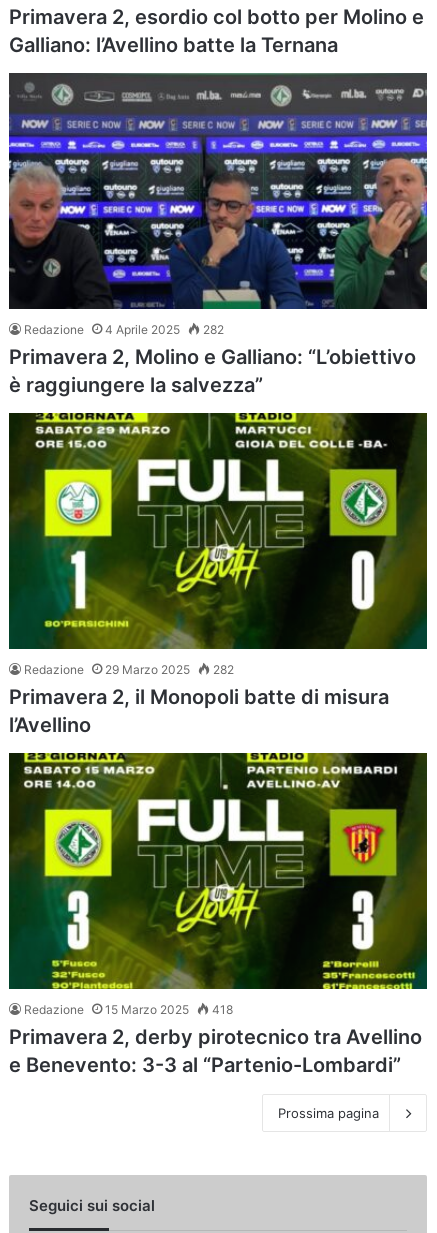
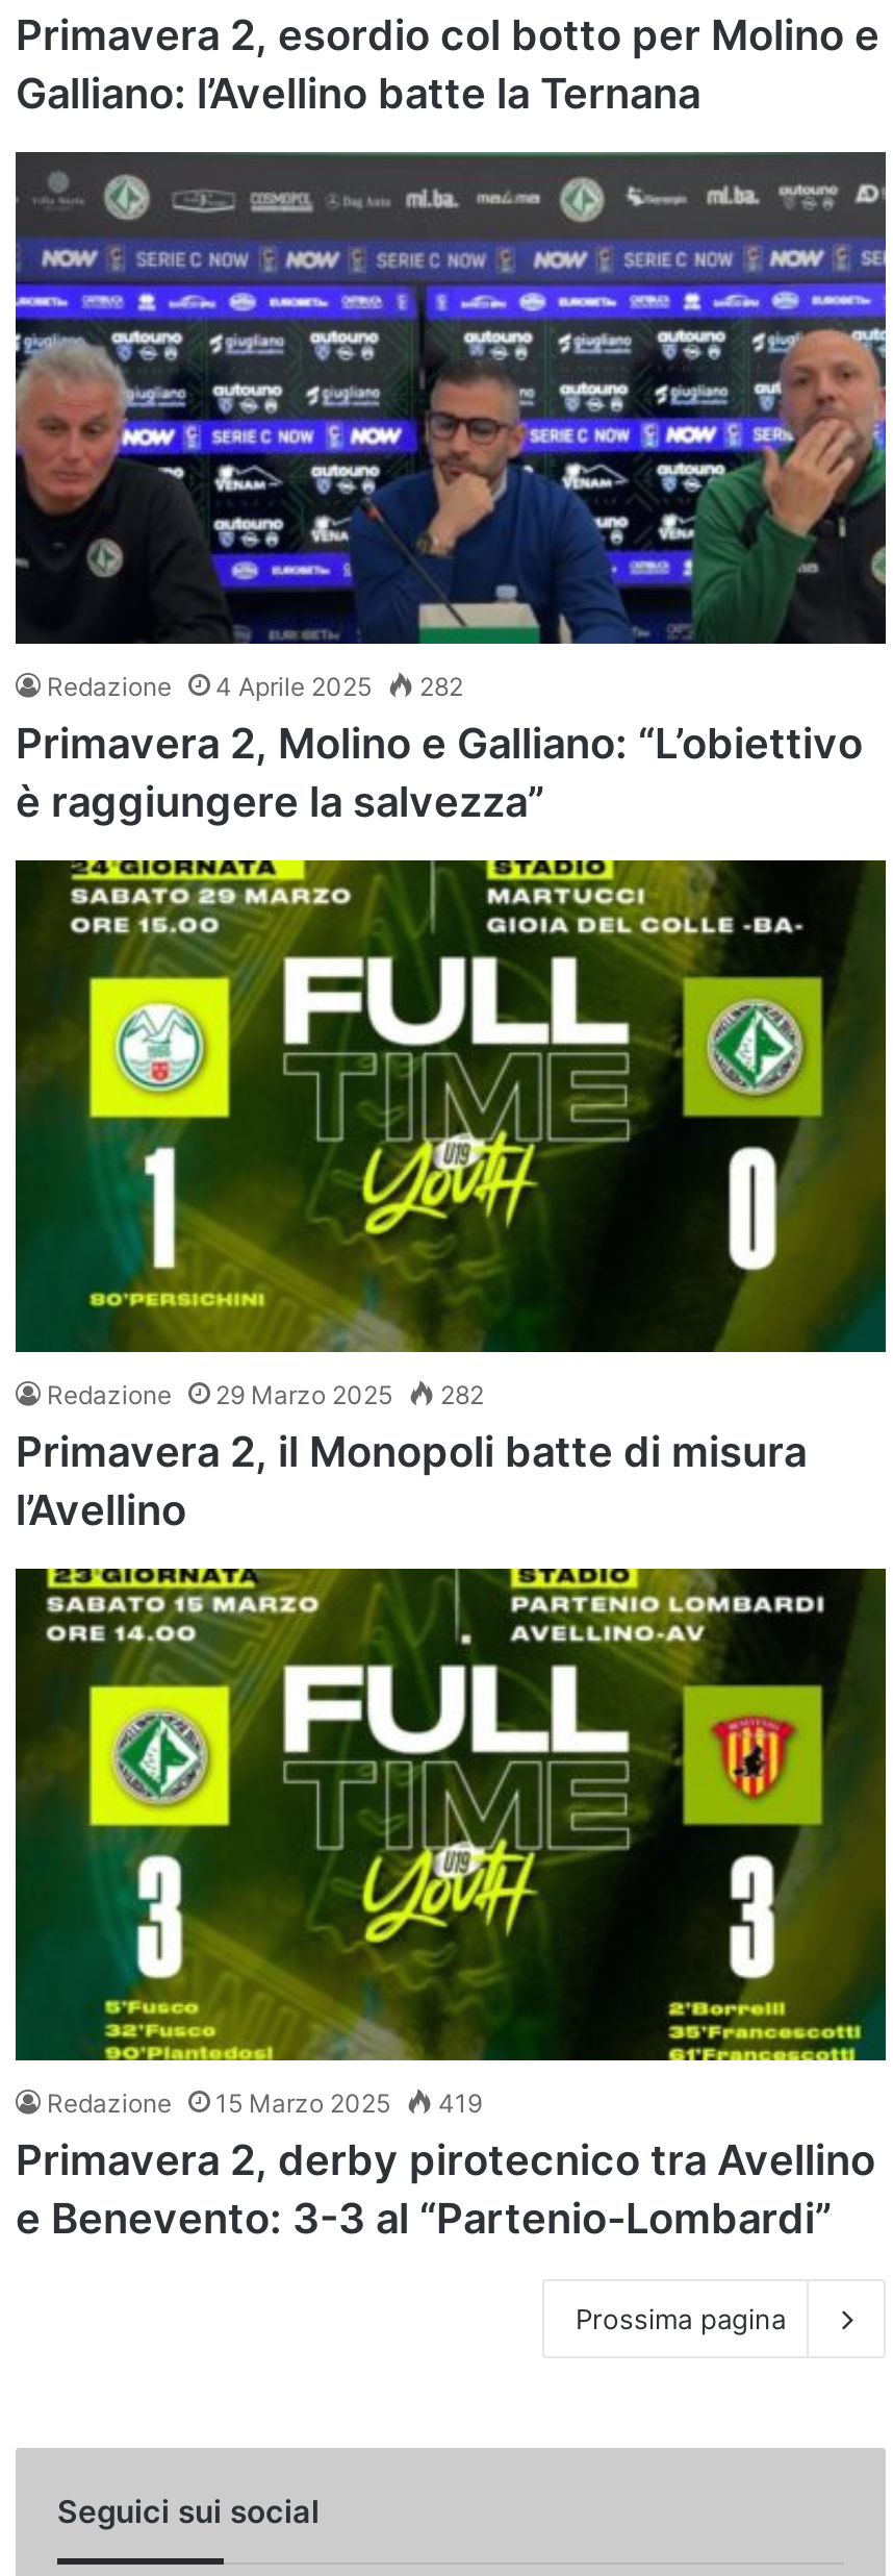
[24,1002,233,1017] Redazione 15 Marzo 2025 418 -> [47,2087,482,2118] Redazione 15 Marzo 2025 419

